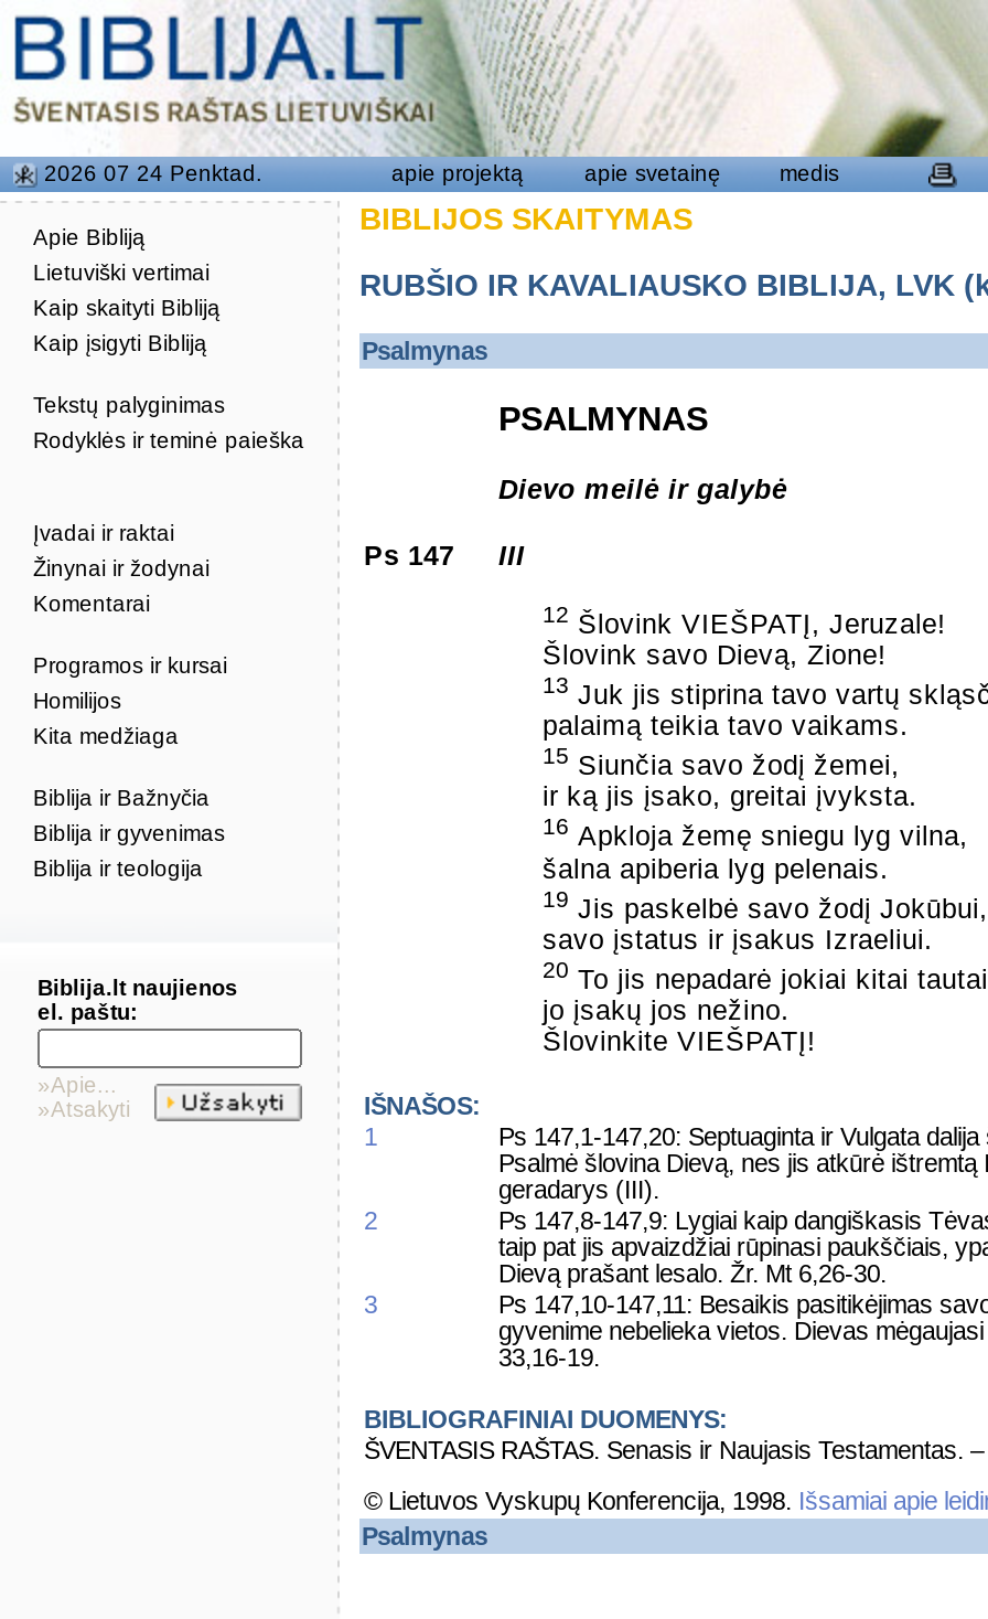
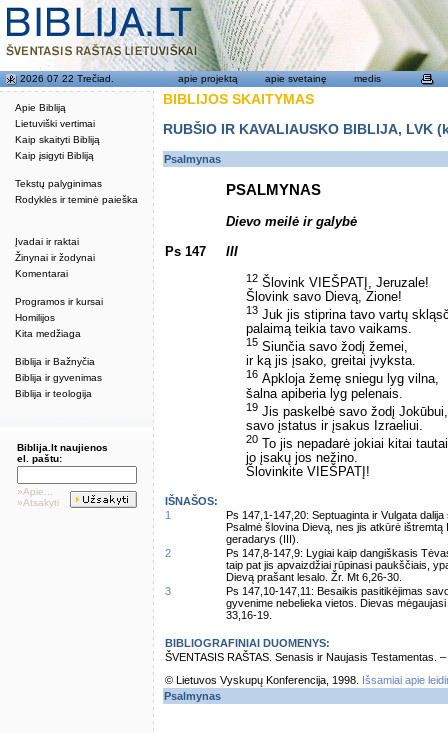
[44,161,262,185] 2026 07 24 Penktad. -> [20,73,114,84] 2026 07 22 Trečiad.

